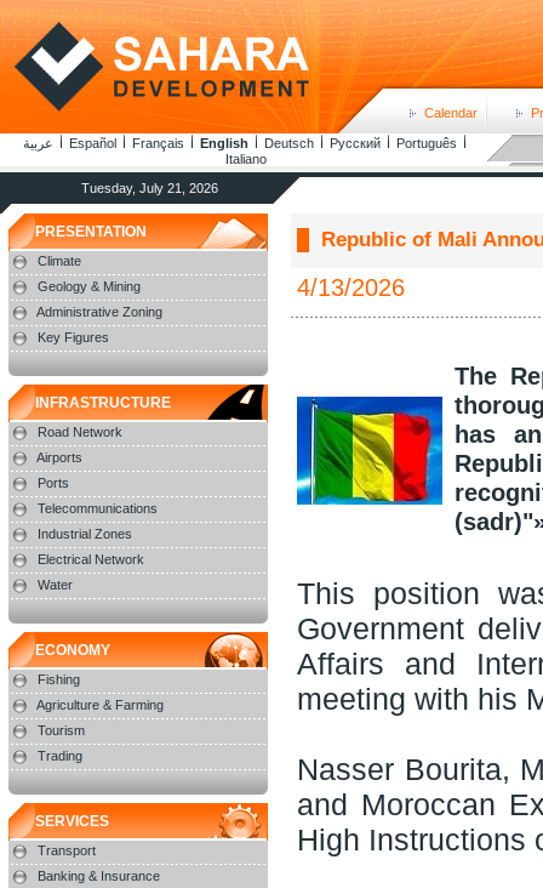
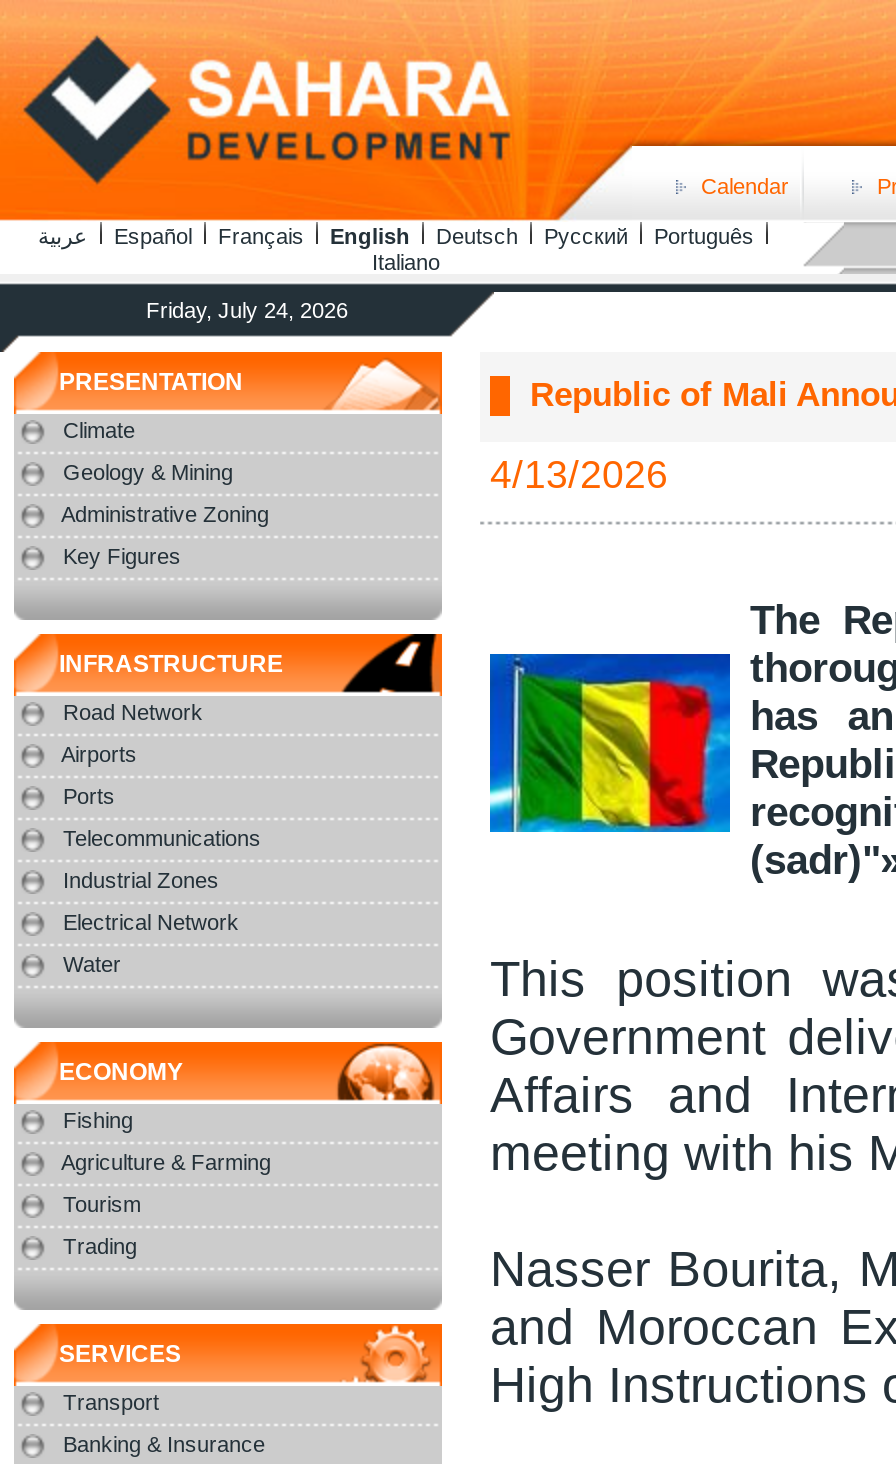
[81,181,218,195] Tuesday, July 21, 2026 -> [146,298,348,322] Friday, July 24, 2026

